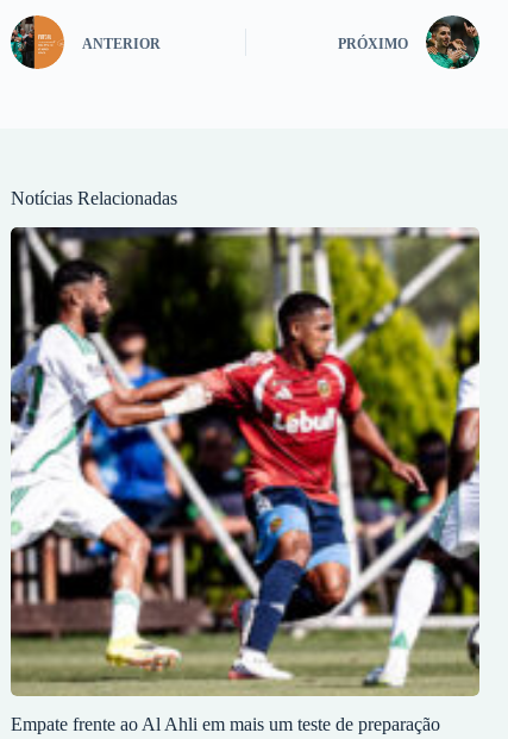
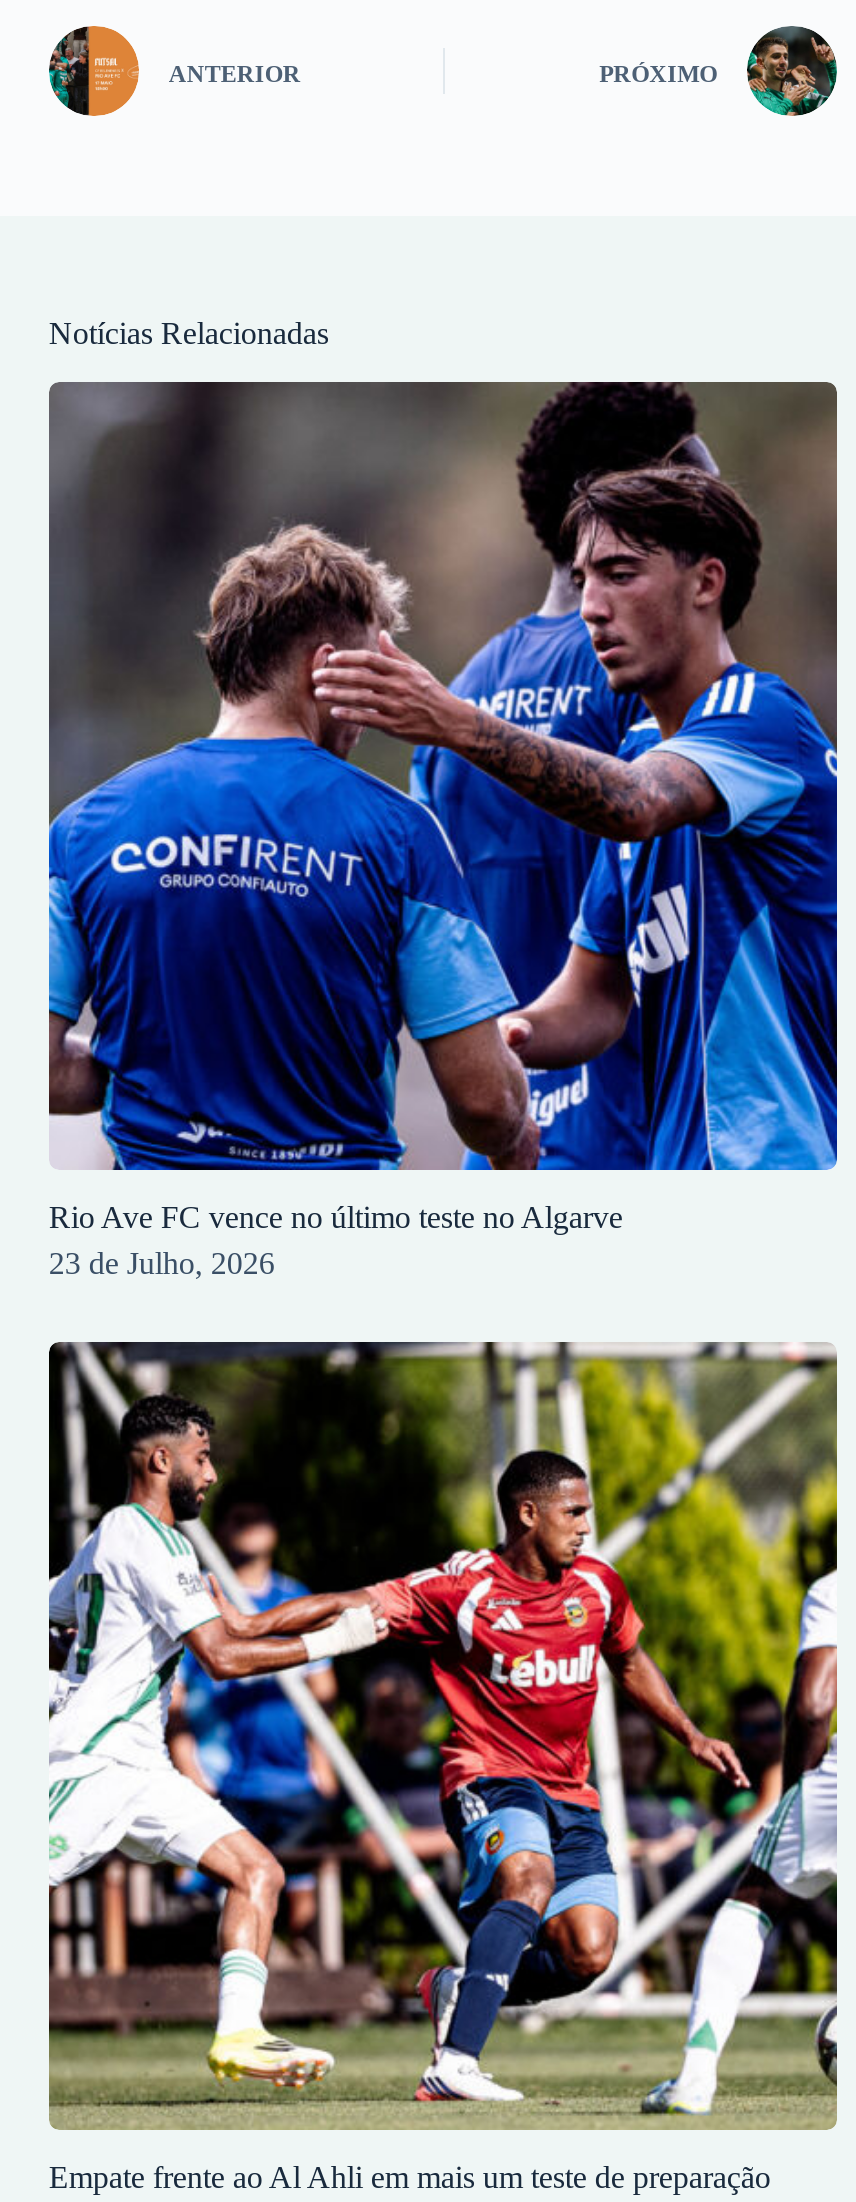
none -> [47,380,839,1280] [image] | Rio Ave FC vence no último teste no Algarve | 23 de Julho, 2026

